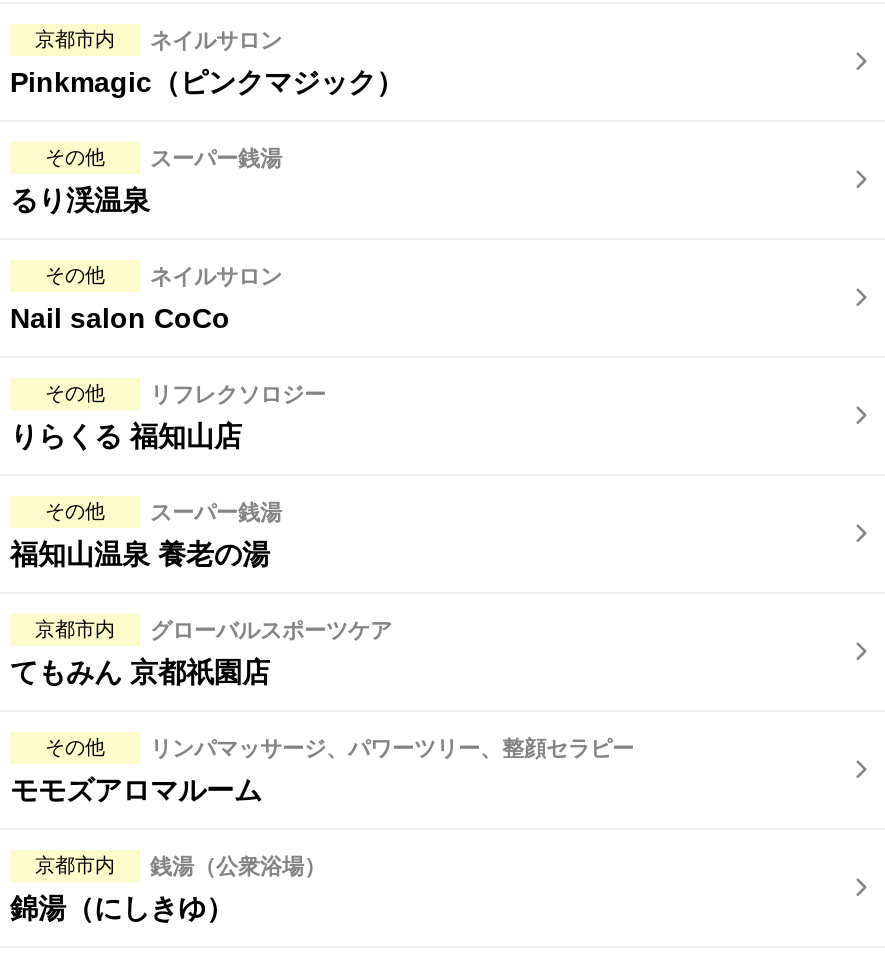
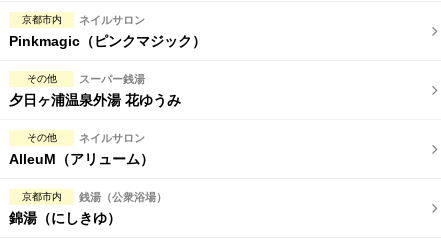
[10,184,150,216] るり渓温泉 -> [9,92,181,108] 夕日ヶ浦温泉外湯 花ゆうみ
[10,302,634,806] Nail salon CoCo | その他 | リフレクソロジー | りらくる 福知山店 | その他 | スーパー銭湯 | 福知山温泉 養老の湯 | 京都市内 | グローバルスポーツケア | てもみん 京都祇園店 | その他 | リンパマッサージ、パワーツリー、整顔セラピー | モモズアロマルーム -> [9,151,154,167] AlleuM（アリューム）

